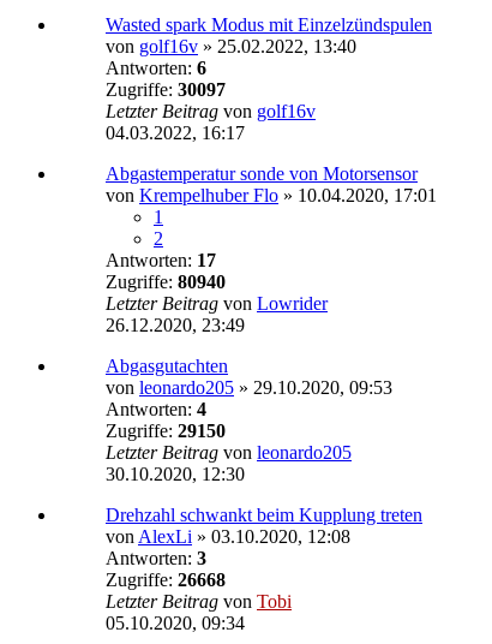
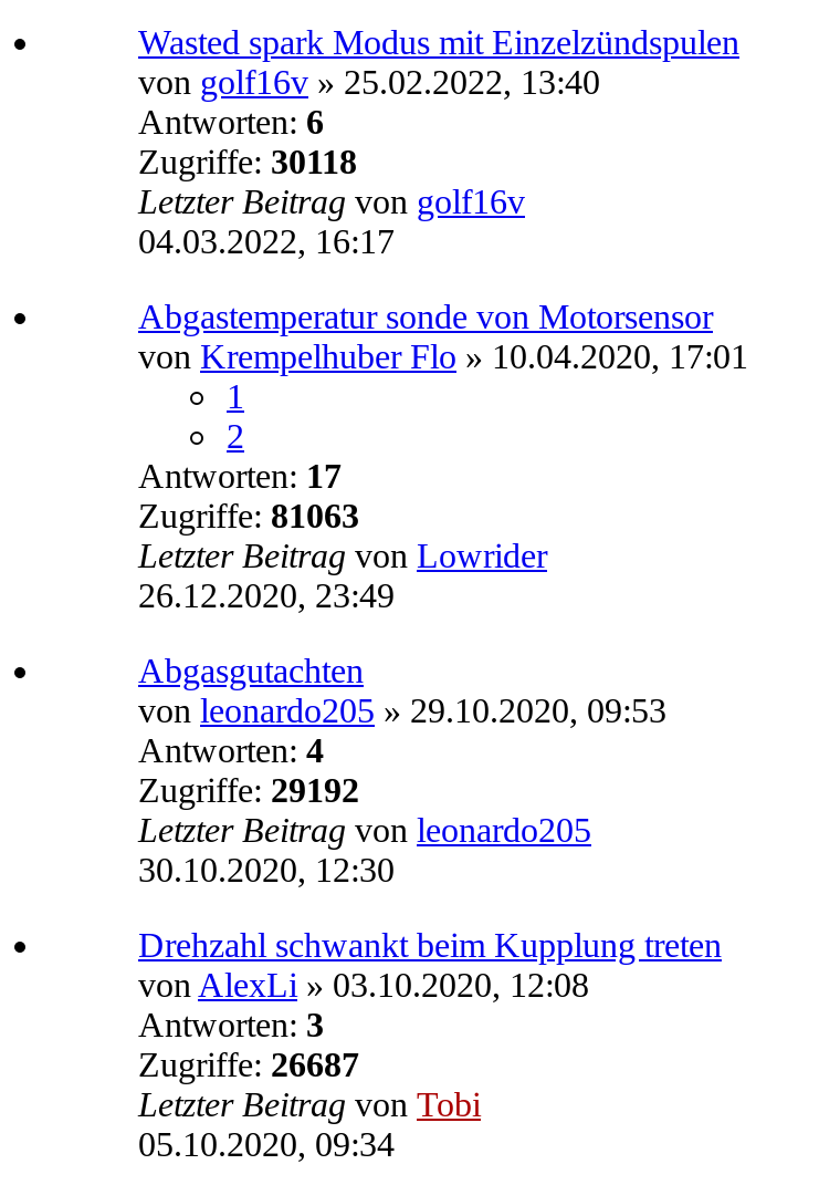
[106,80,226,100] Zugriffe: 30097 -> [138,143,357,181] Zugriffe: 30118
[106,272,226,292] Zugriffe: 80940 -> [138,497,359,535] Zugriffe: 81063
[106,421,226,441] Zugriffe: 29150 -> [138,772,359,809] Zugriffe: 29192
[106,570,226,590] Zugriffe: 26668 -> [138,1046,359,1084] Zugriffe: 26687

